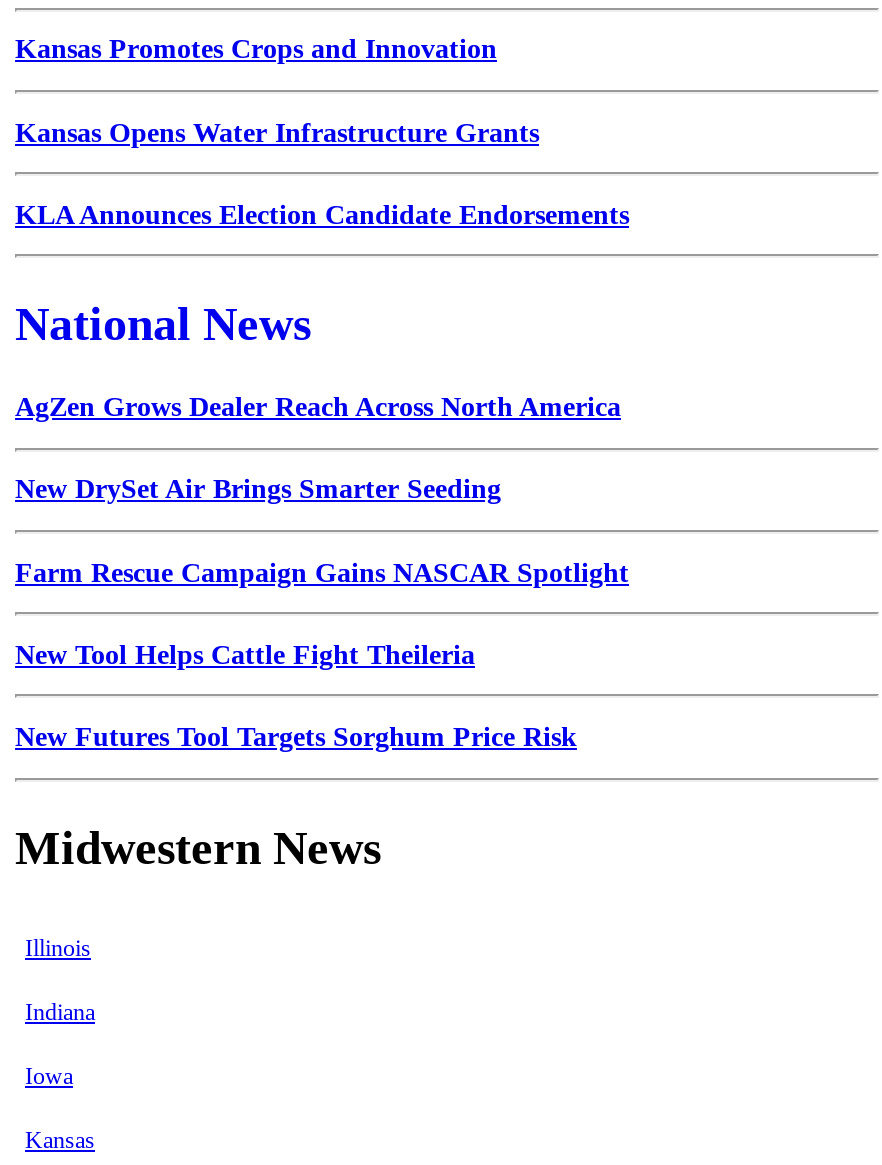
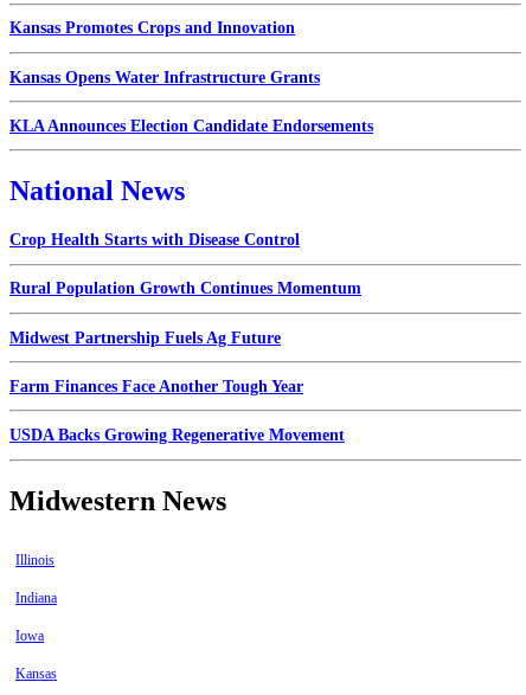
[15,392,621,422] AgZen Grows Dealer Reach Across North America -> [9,231,300,249] Crop Health Starts with Disease Control
[15,475,501,505] New DrySet Air Brings Smarter Seeding -> [9,280,361,298] Rural Population Growth Continues Momentum
[15,557,629,587] Farm Rescue Campaign Gains NASCAR Spotlight -> [9,329,281,346] Midwest Partnership Fuels Ag Future
[15,640,475,670] New Tool Helps Cattle Fight Theileria -> [9,377,303,395] Farm Finances Face Another Tough Year
[15,722,577,752] New Futures Tool Targets Sorghum Price Risk -> [9,426,345,444] USDA Backs Growing Regenerative Movement

